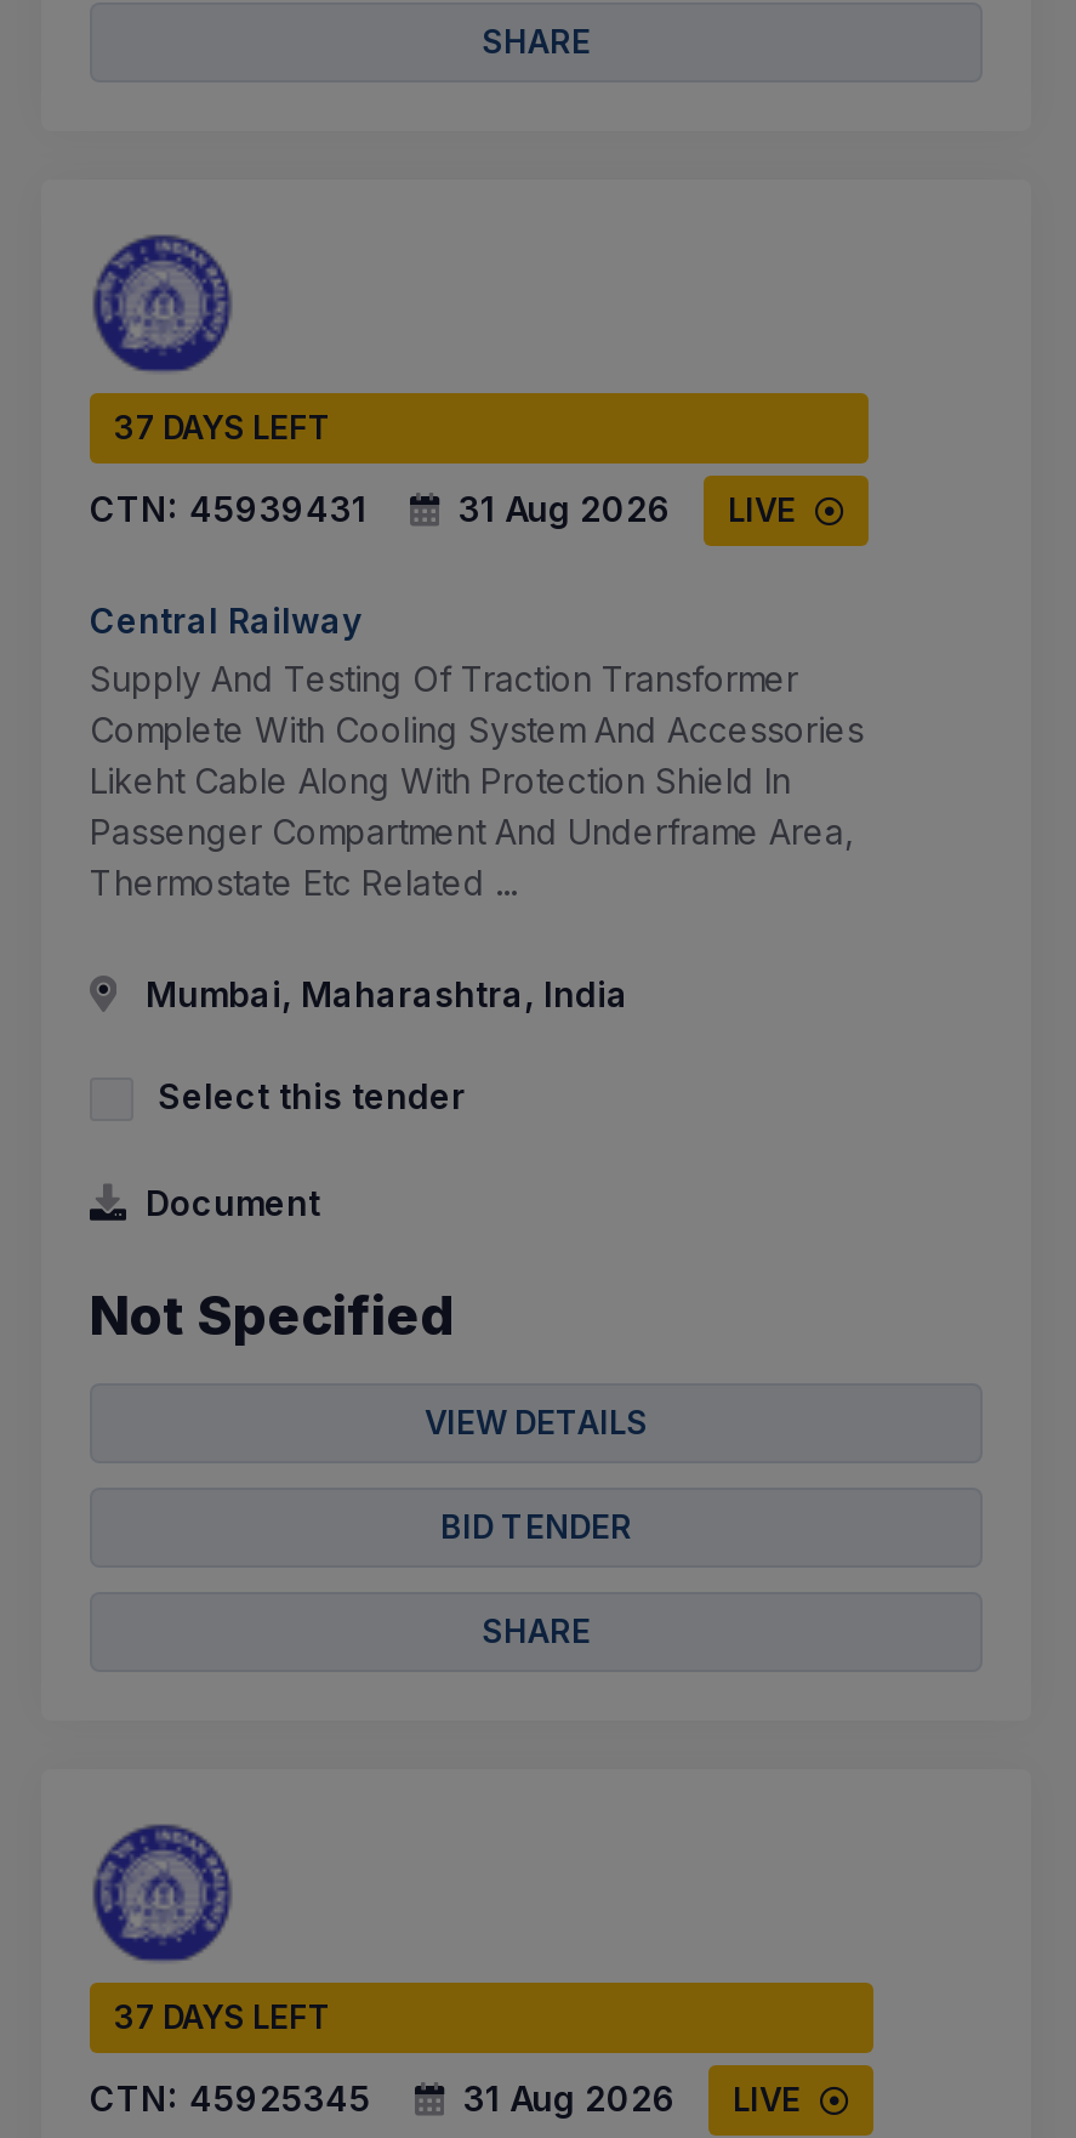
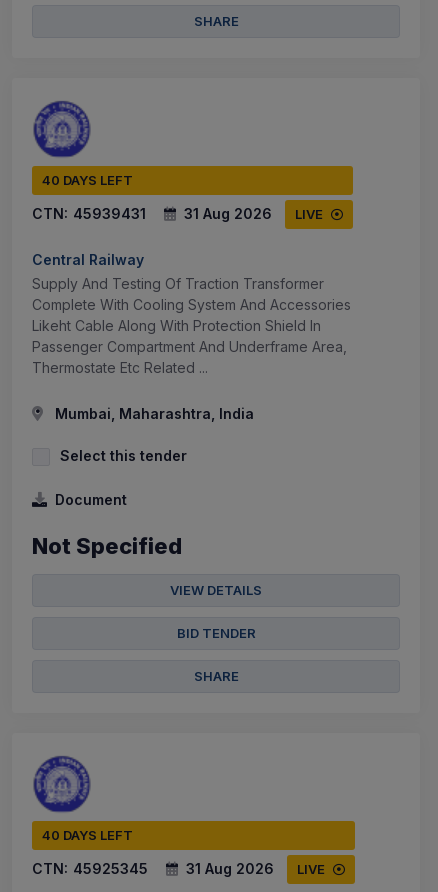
[114,407,332,446] 37 DAYS LEFT -> [42,172,133,188] 40 DAYS LEFT
[114,1997,332,2035] 37 DAYS LEFT -> [42,827,133,843] 40 DAYS LEFT

